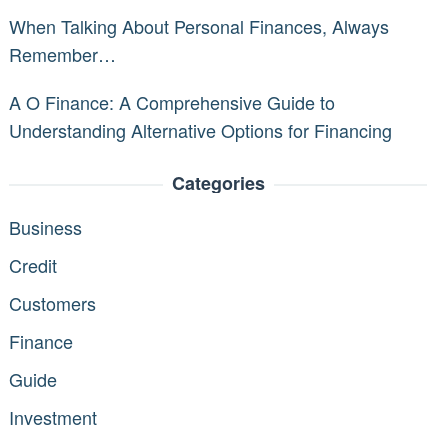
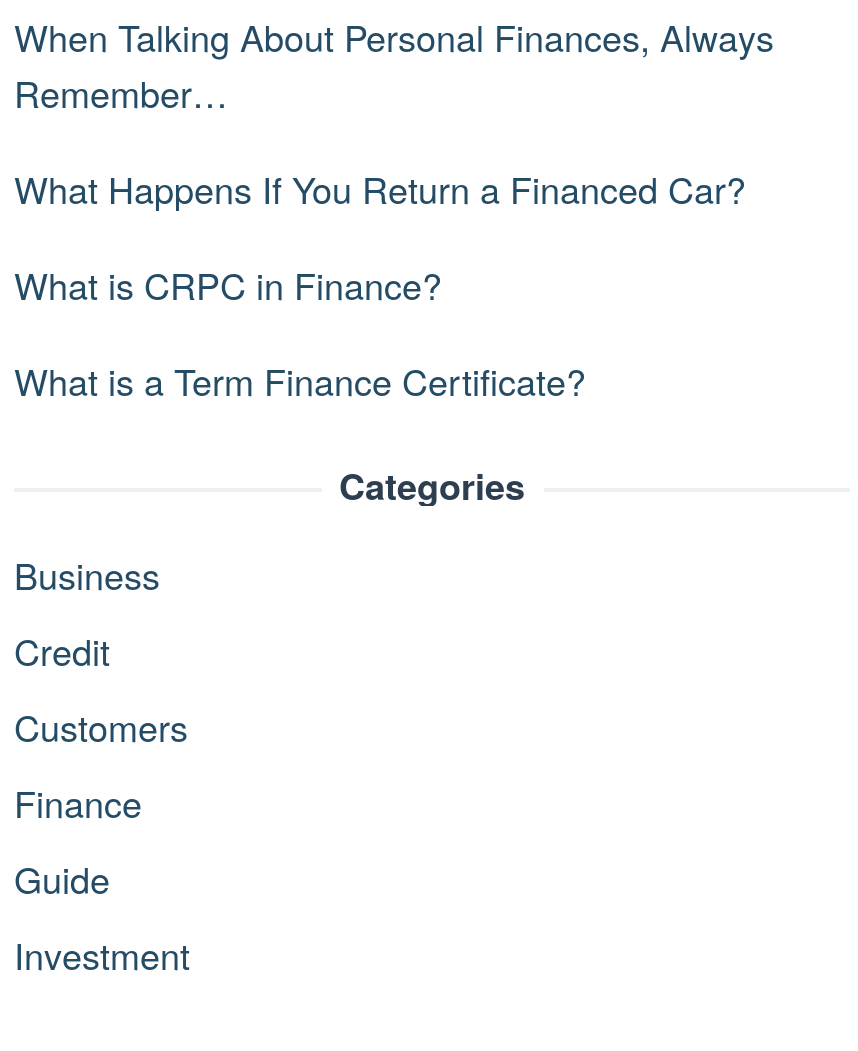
[9,89,392,143] A O Finance: A Comprehensive Guide to | Understanding Alternative Options for Financing -> [14,162,746,406] What Happens If You Return a Financed Car? | What is CRPC in Finance? | What is a Term Finance Certificate?

